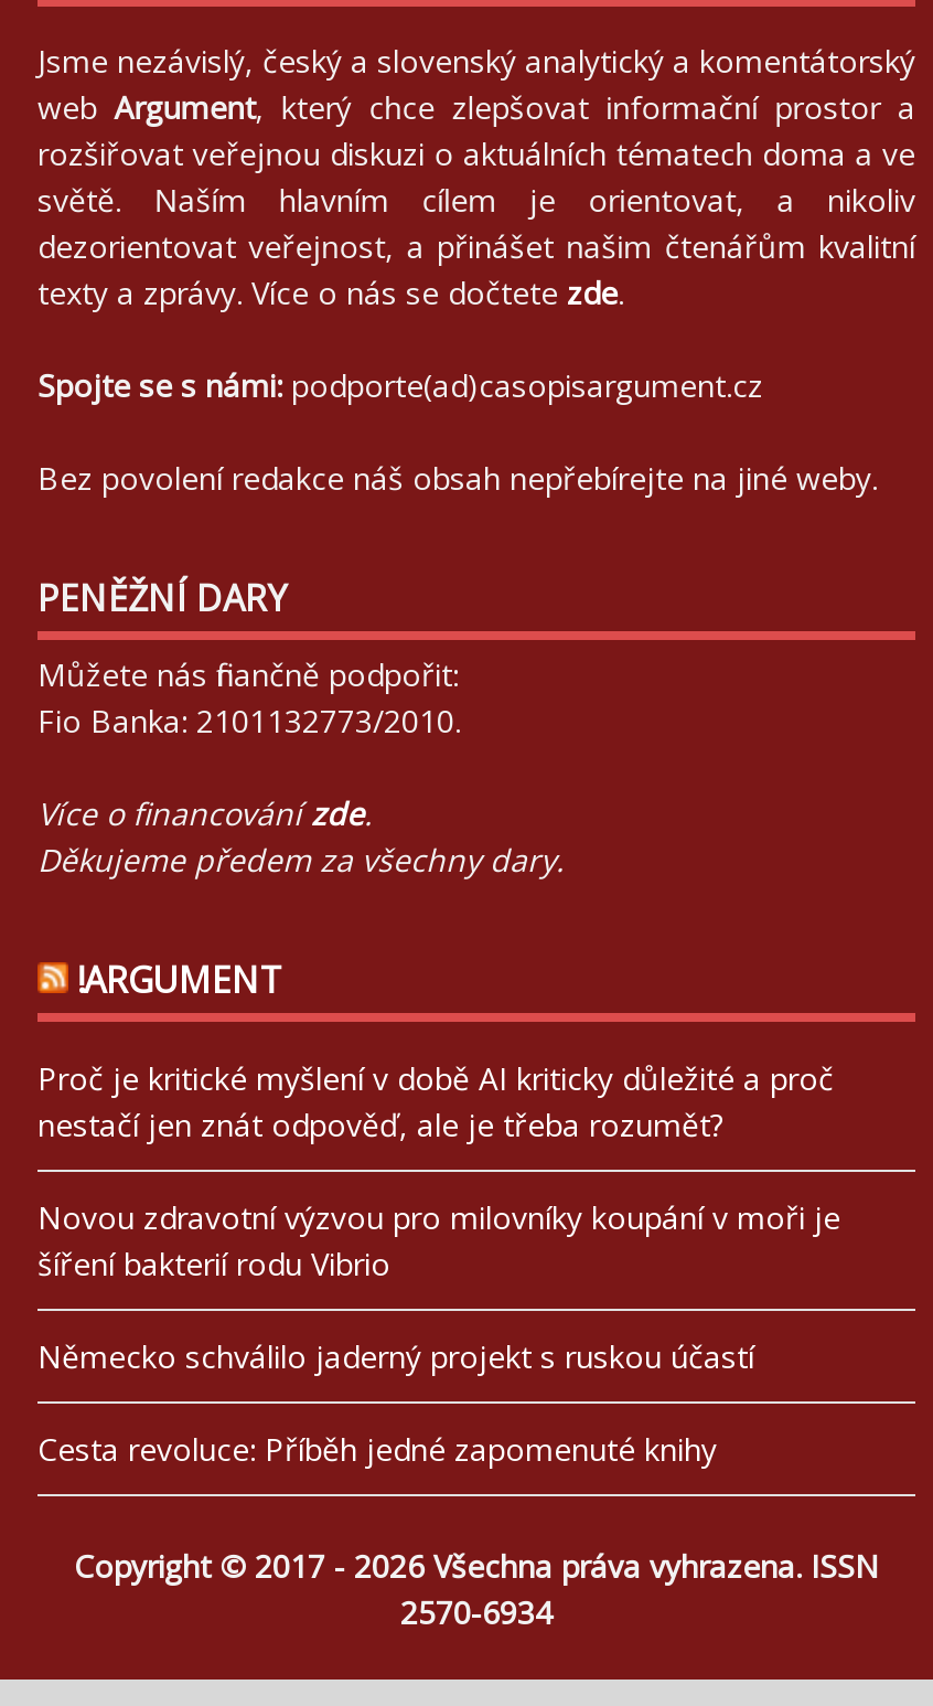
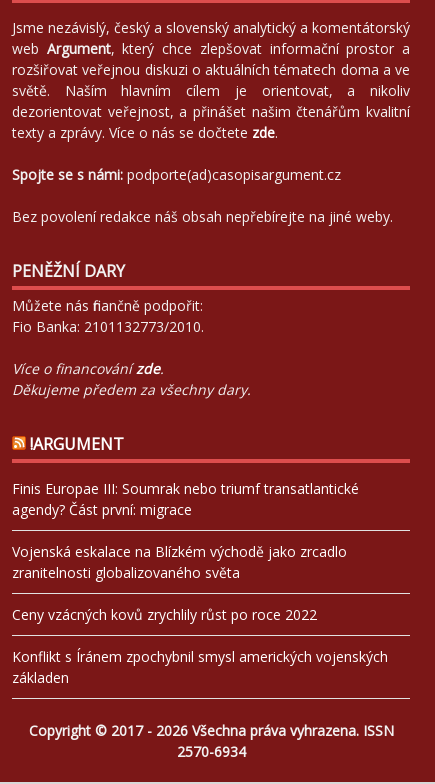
[37,1058,834,1146] Proč je kritické myšlení v době AI kriticky důležité a proč | nestačí jen znát odpověď, ale je třeba rozumět? -> [12,479,359,519] Finis Europae III: Soumrak nebo triumf transatlantické | agendy? Část první: migrace
[37,1197,840,1285] Novou zdravotní výzvou pro milovníky koupání v moři je | šíření bakterií rodu Vibrio -> [12,542,347,582] Vojenská eskalace na Blízkém východě jako zrcadlo | zranitelnosti globalizovaného světa
[37,1336,754,1378] Německo schválilo jaderný projekt s ruskou účastí -> [12,605,317,624] Ceny vzácných kovů zrychlily růst po roce 2022
[37,1429,717,1471] Cesta revoluce: Příběh jedné zapomenuté knihy -> [12,647,388,687] Konflikt s Íránem zpochybnil smysl amerických vojenských | základen

